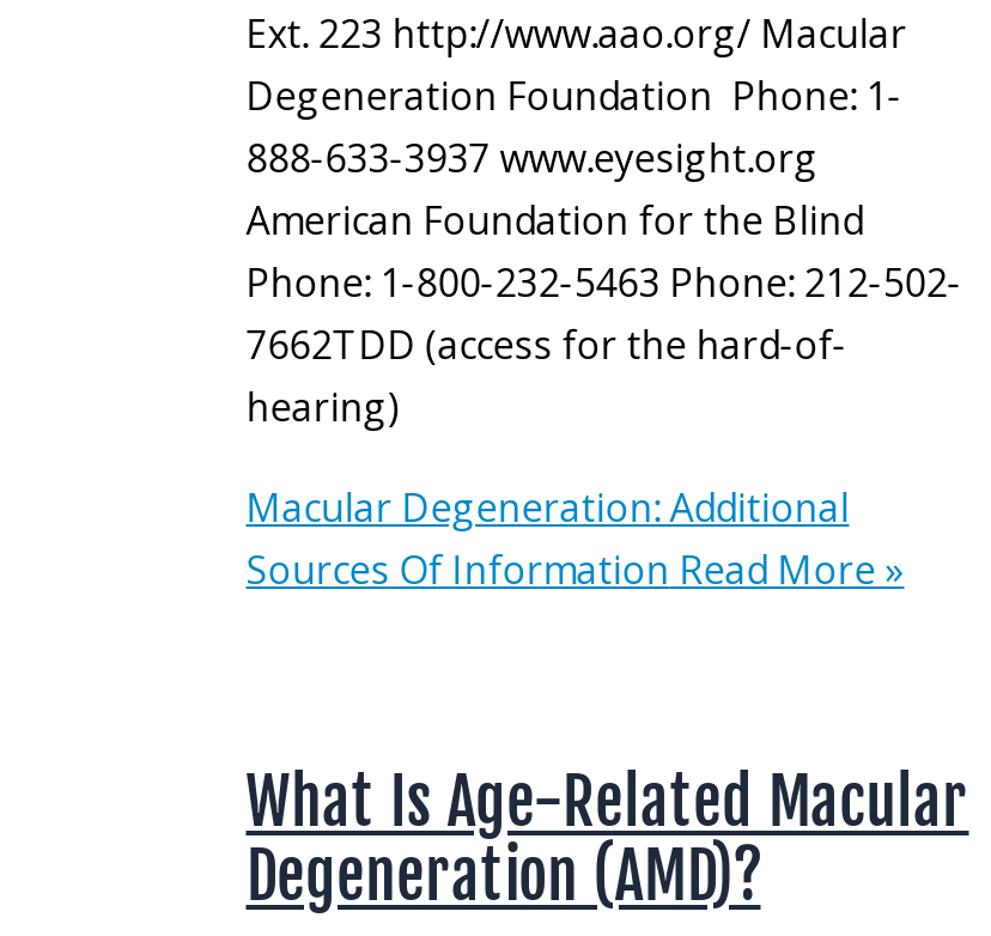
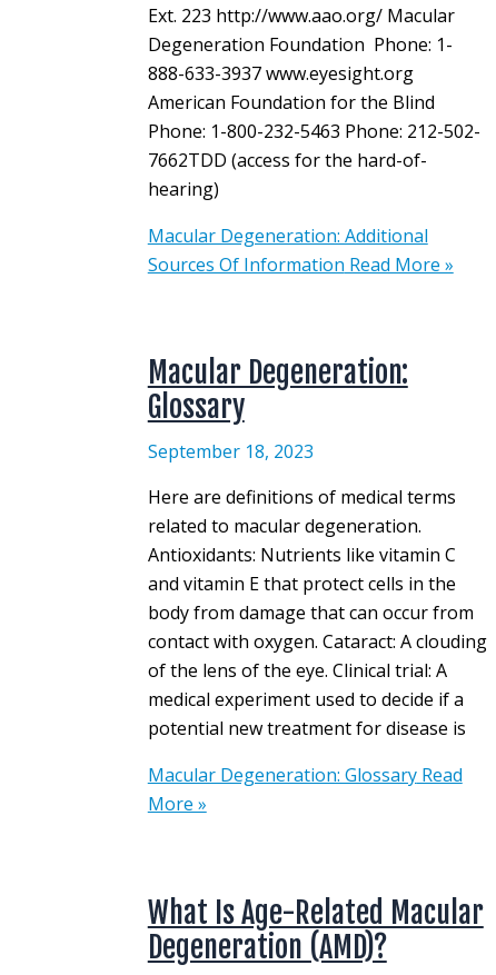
none -> [148,355,487,816] Macular Degeneration: | Glossary | September 18, 2023 | Here are definitions of medical terms | related to macular degeneration. | Antioxidants: Nutrients like vitamin C | and vitamin E that protect cells in the | body from damage that can occur from | contact with oxygen. Cataract: A clouding | of the lens of the eye. Clinical trial: A | medical experiment used to decide if a | potential new treatment for disease is | Macular Degeneration: Glossary Read | More »

